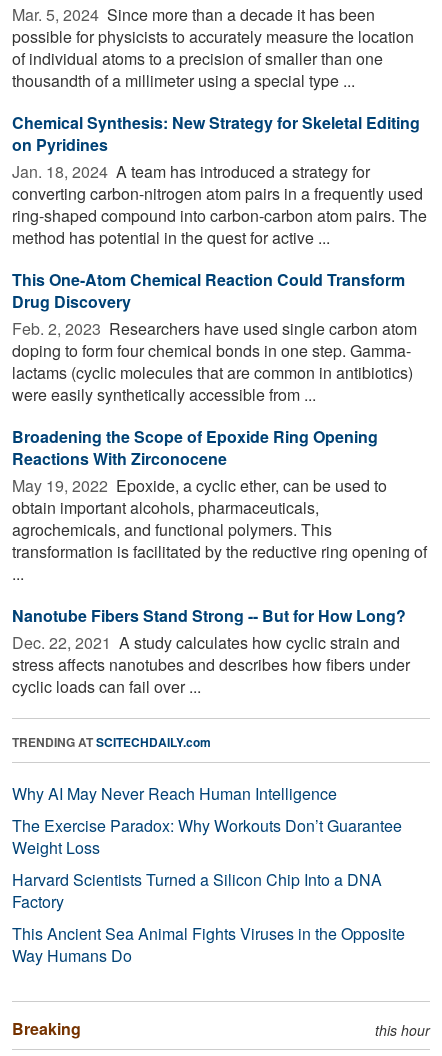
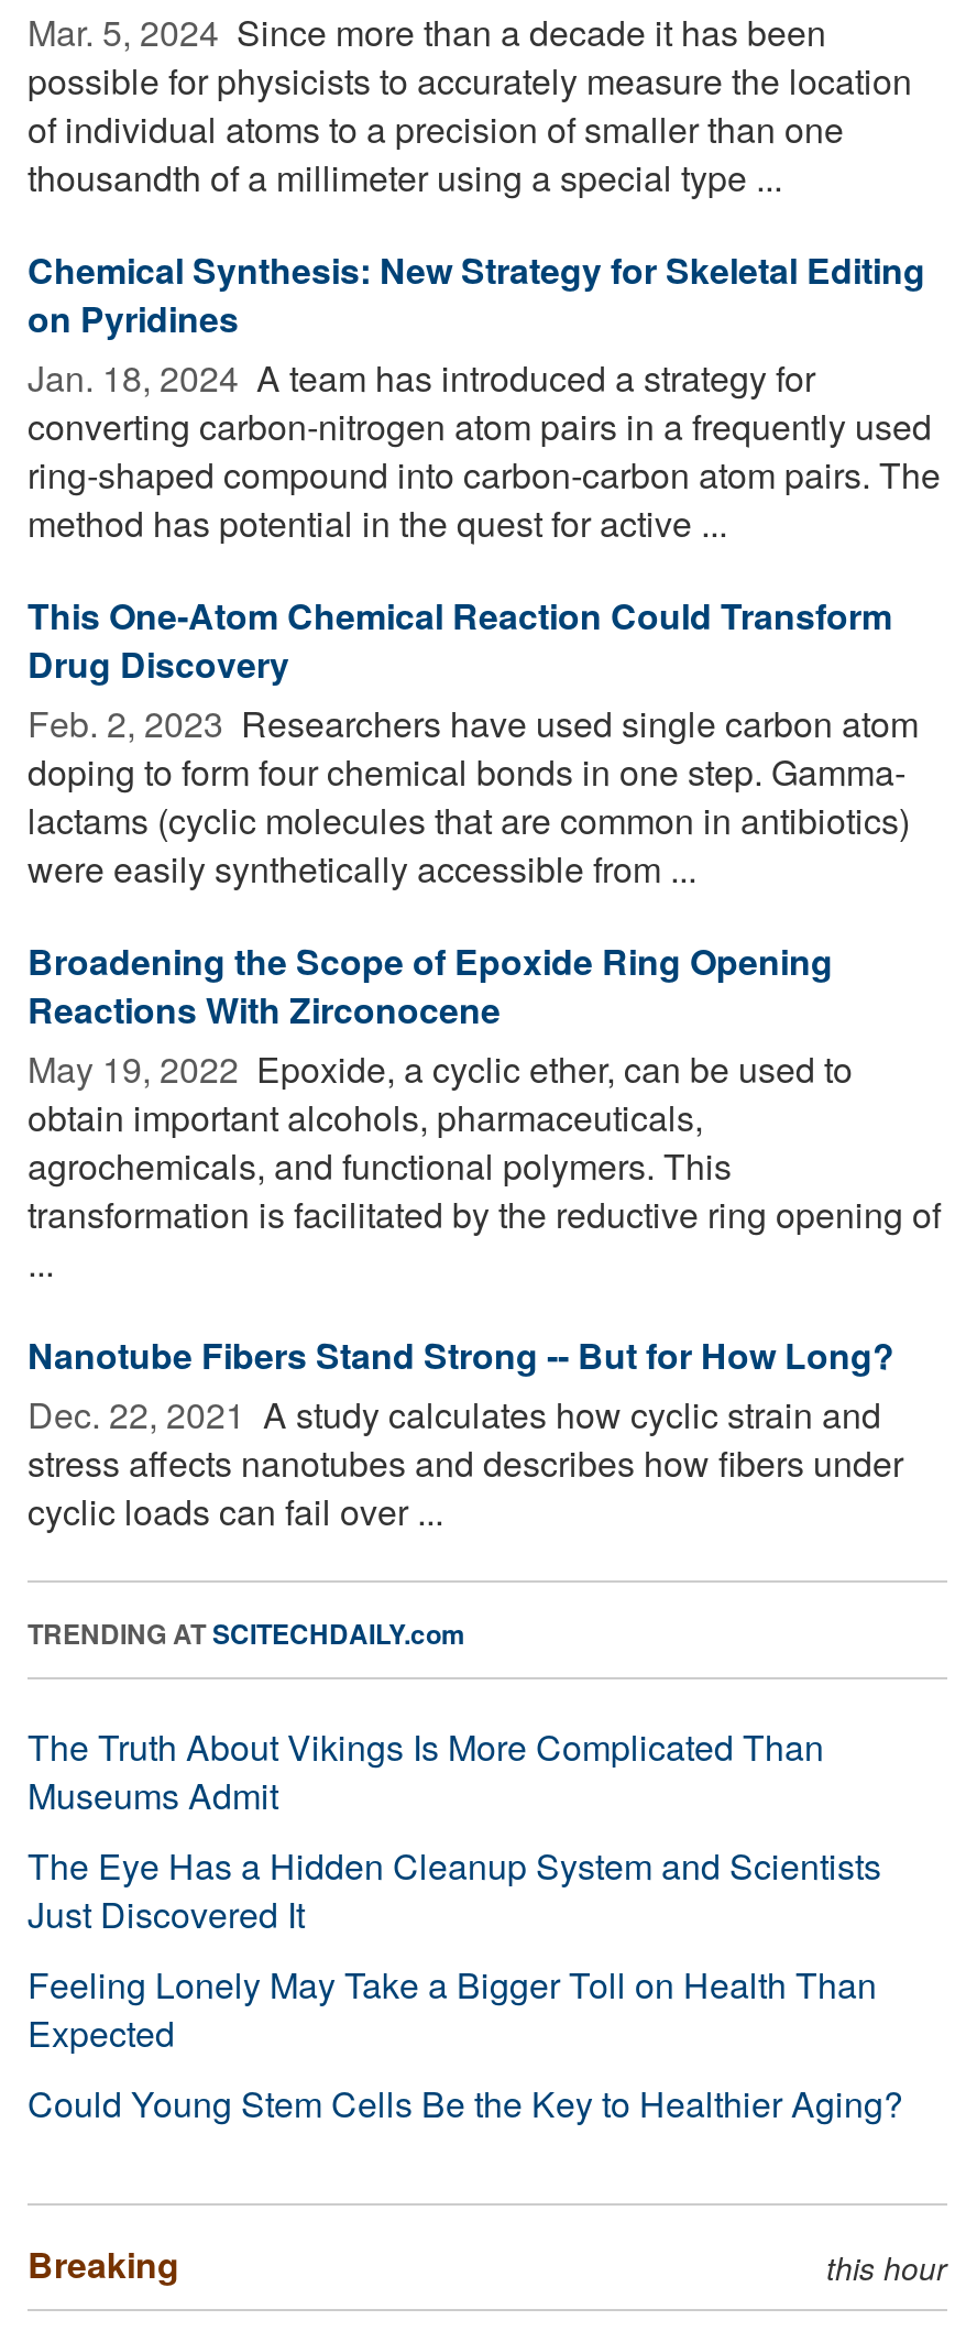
[12,782,405,967] Why AI May Never Reach Human Intelligence | The Exercise Paradox: Why Workouts Don’t Guarantee | Weight Loss | Harvard Scientists Turned a Silicon Chip Into a DNA | Factory | This Ancient Sea Animal Fights Viruses in the Opposite | Way Humans Do -> [28,1721,903,2128] The Truth About Vikings Is More Complicated Than | Museums Admit | The Eye Has a Hidden Cleanup System and Scientists | Just Discovered It | Feeling Lonely May Take a Bigger Toll on Health Than | Expected | Could Young Stem Cells Be the Key to Healthier Aging?

